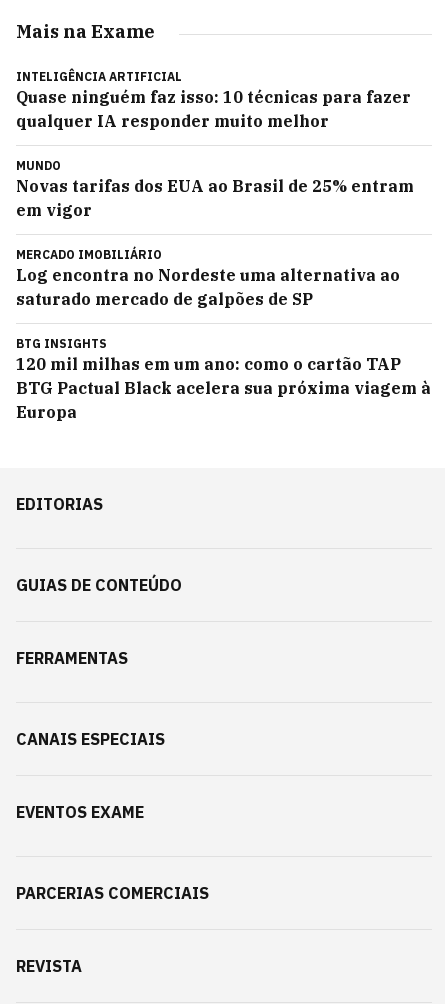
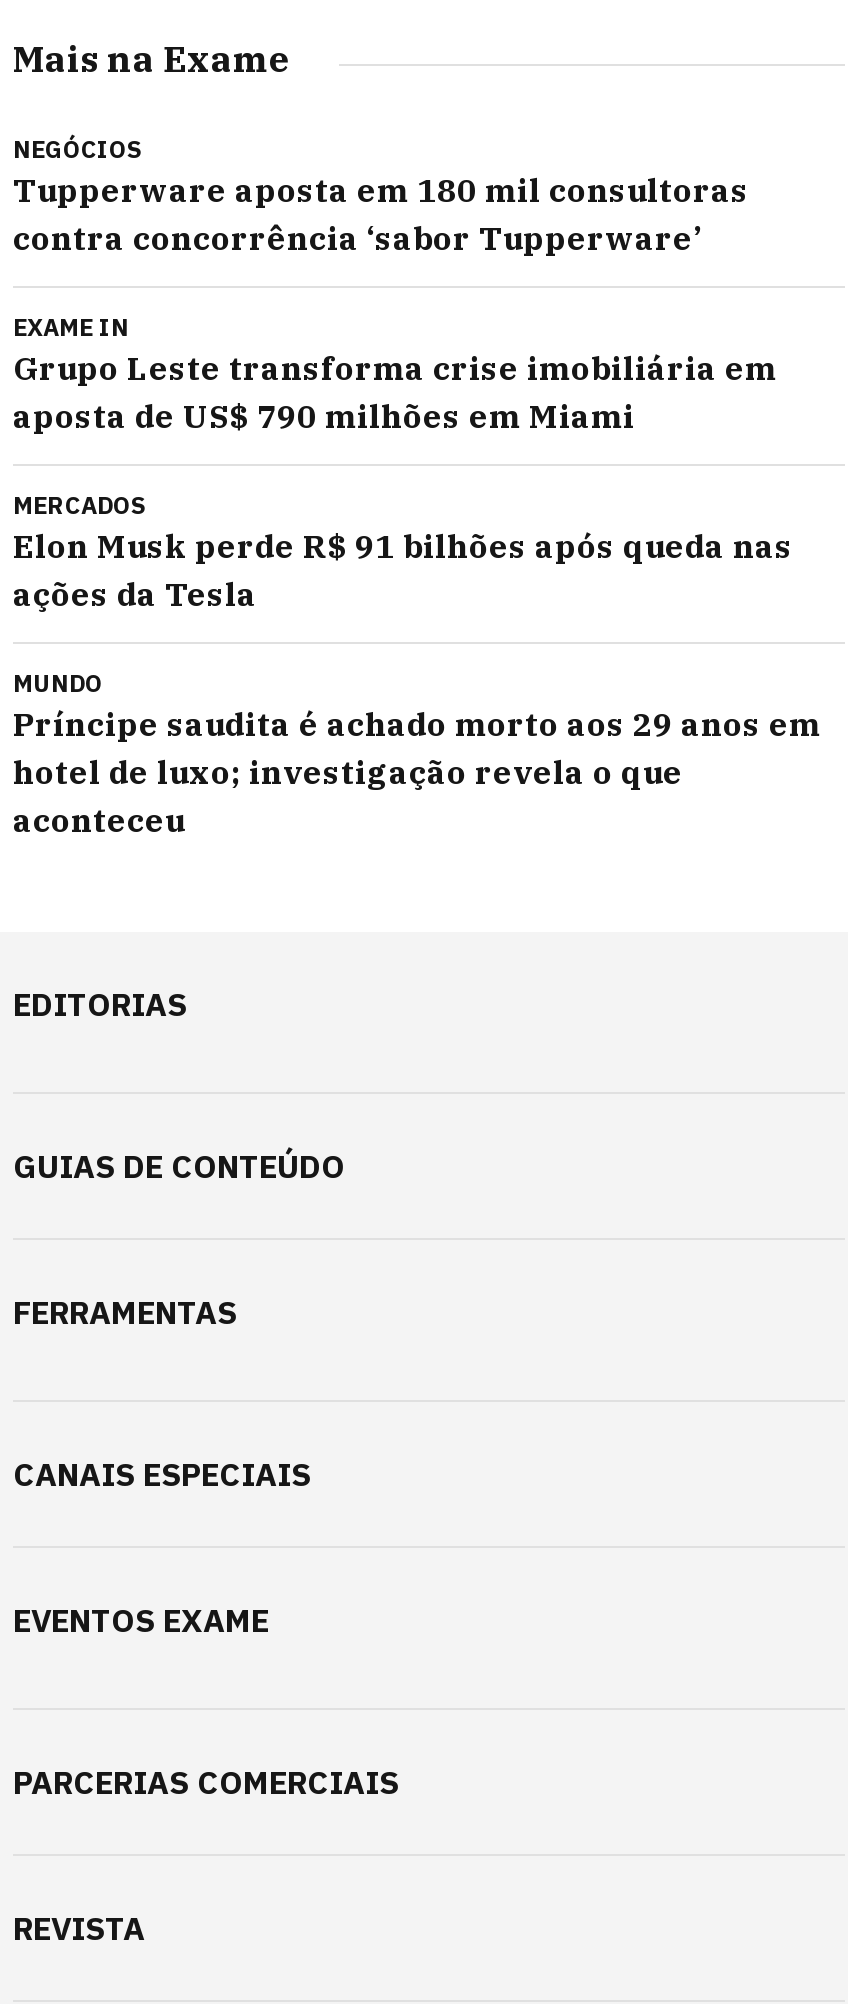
[16,69,411,131] INTELIGÊNCIA ARTIFICIAL | Quase ninguém faz isso: 10 técnicas para fazer | qualquer IA responder muito melhor -> [13,134,793,614] NEGÓCIOS | Tupperware aposta em 180 mil consultoras | contra concorrência ‘sabor Tupperware’ | EXAME IN | Grupo Leste transforma crise imobiliária em | aposta de US$ 790 milhões em Miami | MERCADOS | Elon Musk perde R$ 91 bilhões após queda nas | ações da Tesla
moved [16,158,61,173] -> [13,668,103,698]: MUNDO
[16,176,431,422] Novas tarifas dos EUA ao Brasil de 25% entram | em vigor | MERCADO IMOBILIÁRIO | Log encontra no Nordeste uma alternativa ao | saturado mercado de galpões de SP | BTG INSIGHTS | 120 mil milhas em um ano: como o cartão TAP | BTG Pactual Black acelera sua próxima viagem à | Europa -> [13,704,821,840] Príncipe saudita é achado morto aos 29 anos em | hotel de luxo; investigação revela o que | aconteceu

